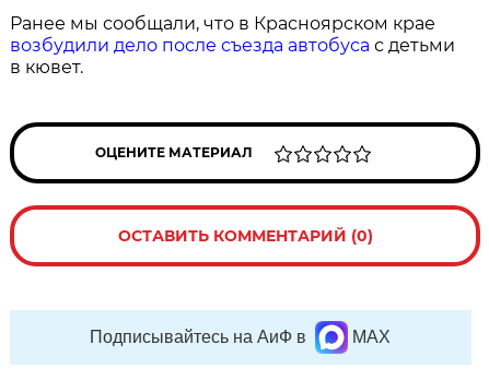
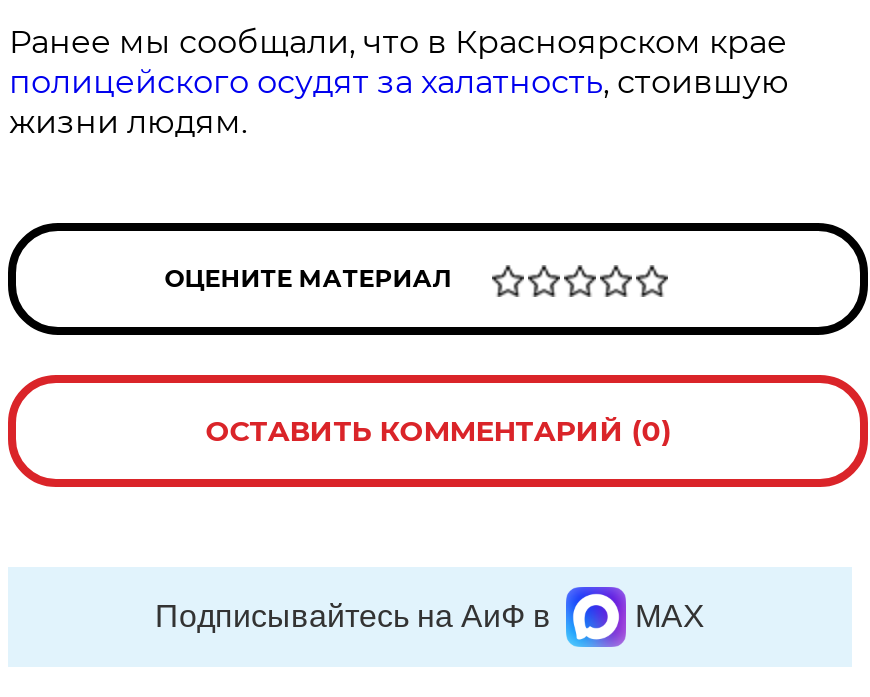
[10,35,456,78] возбудили дело после съезда автобуса с детьми | в кювет. -> [9,64,789,142] полицейского осудят за халатность, стоившую | жизни людям.

